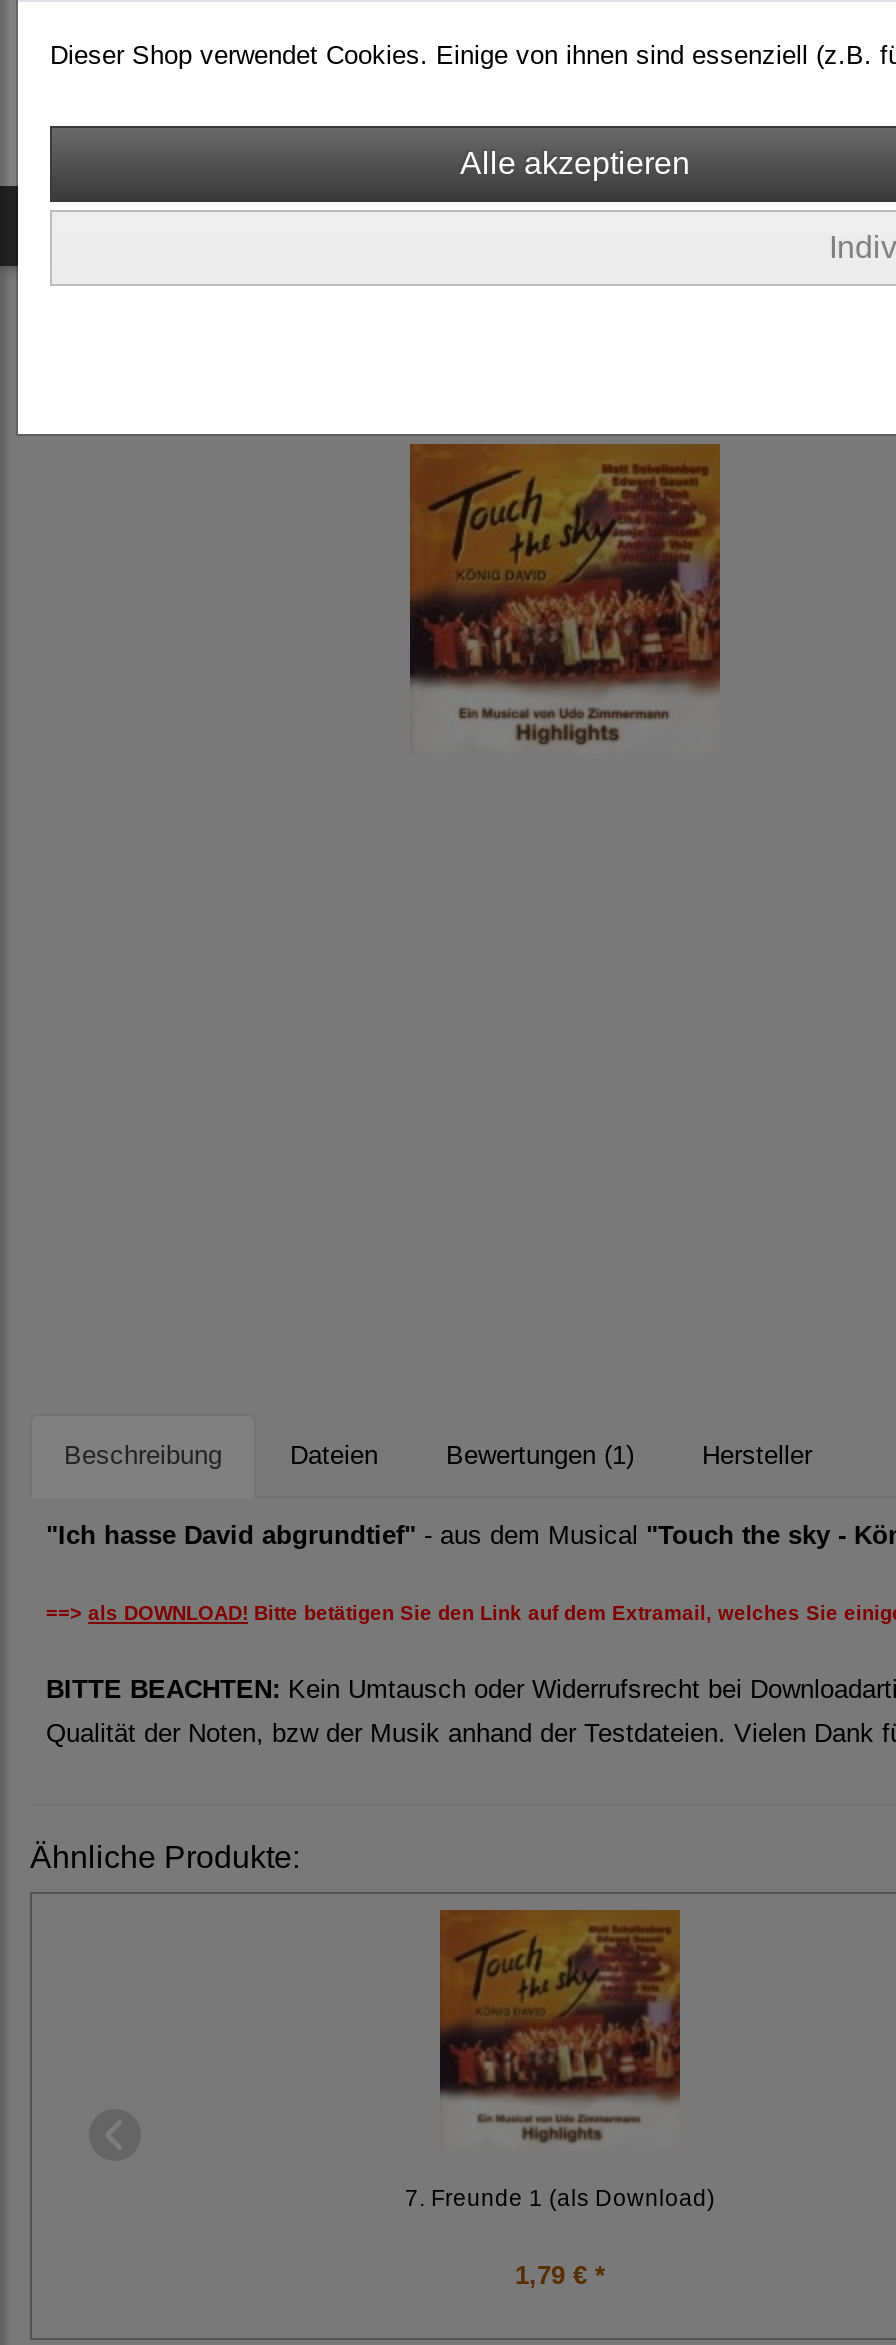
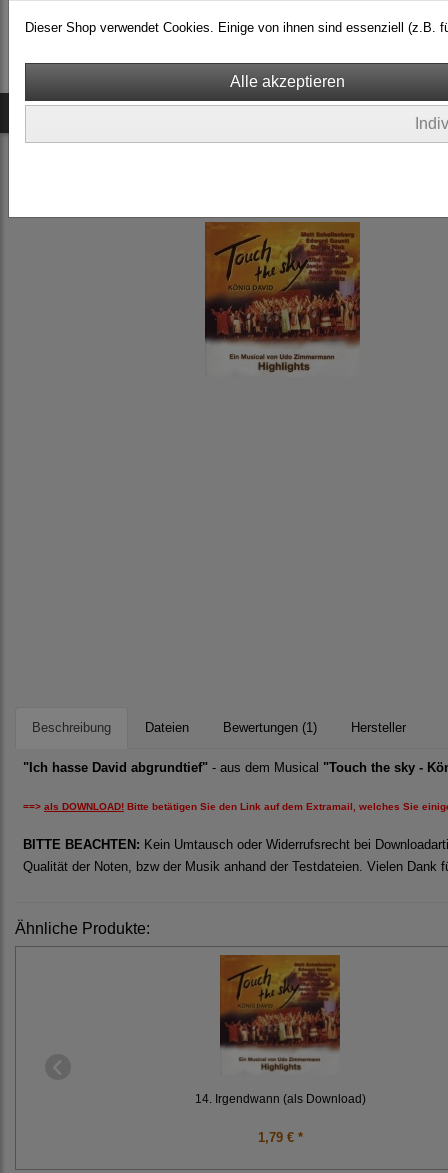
[405,2183,715,2209] 7. Freunde 1 (als Download) -> [194,1092,365,1105] 14. Irgendwann (als Download)

